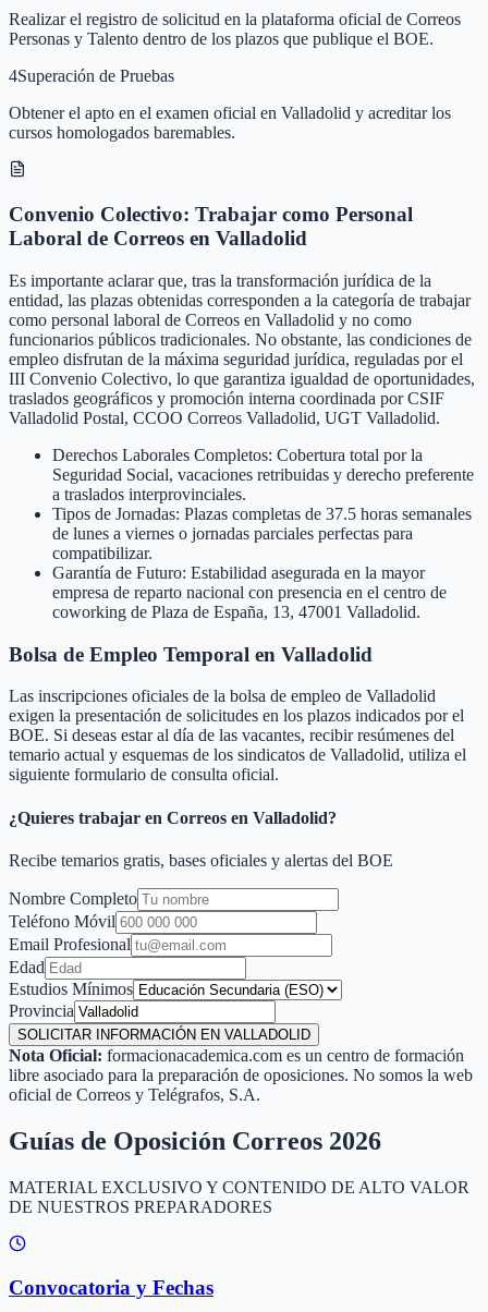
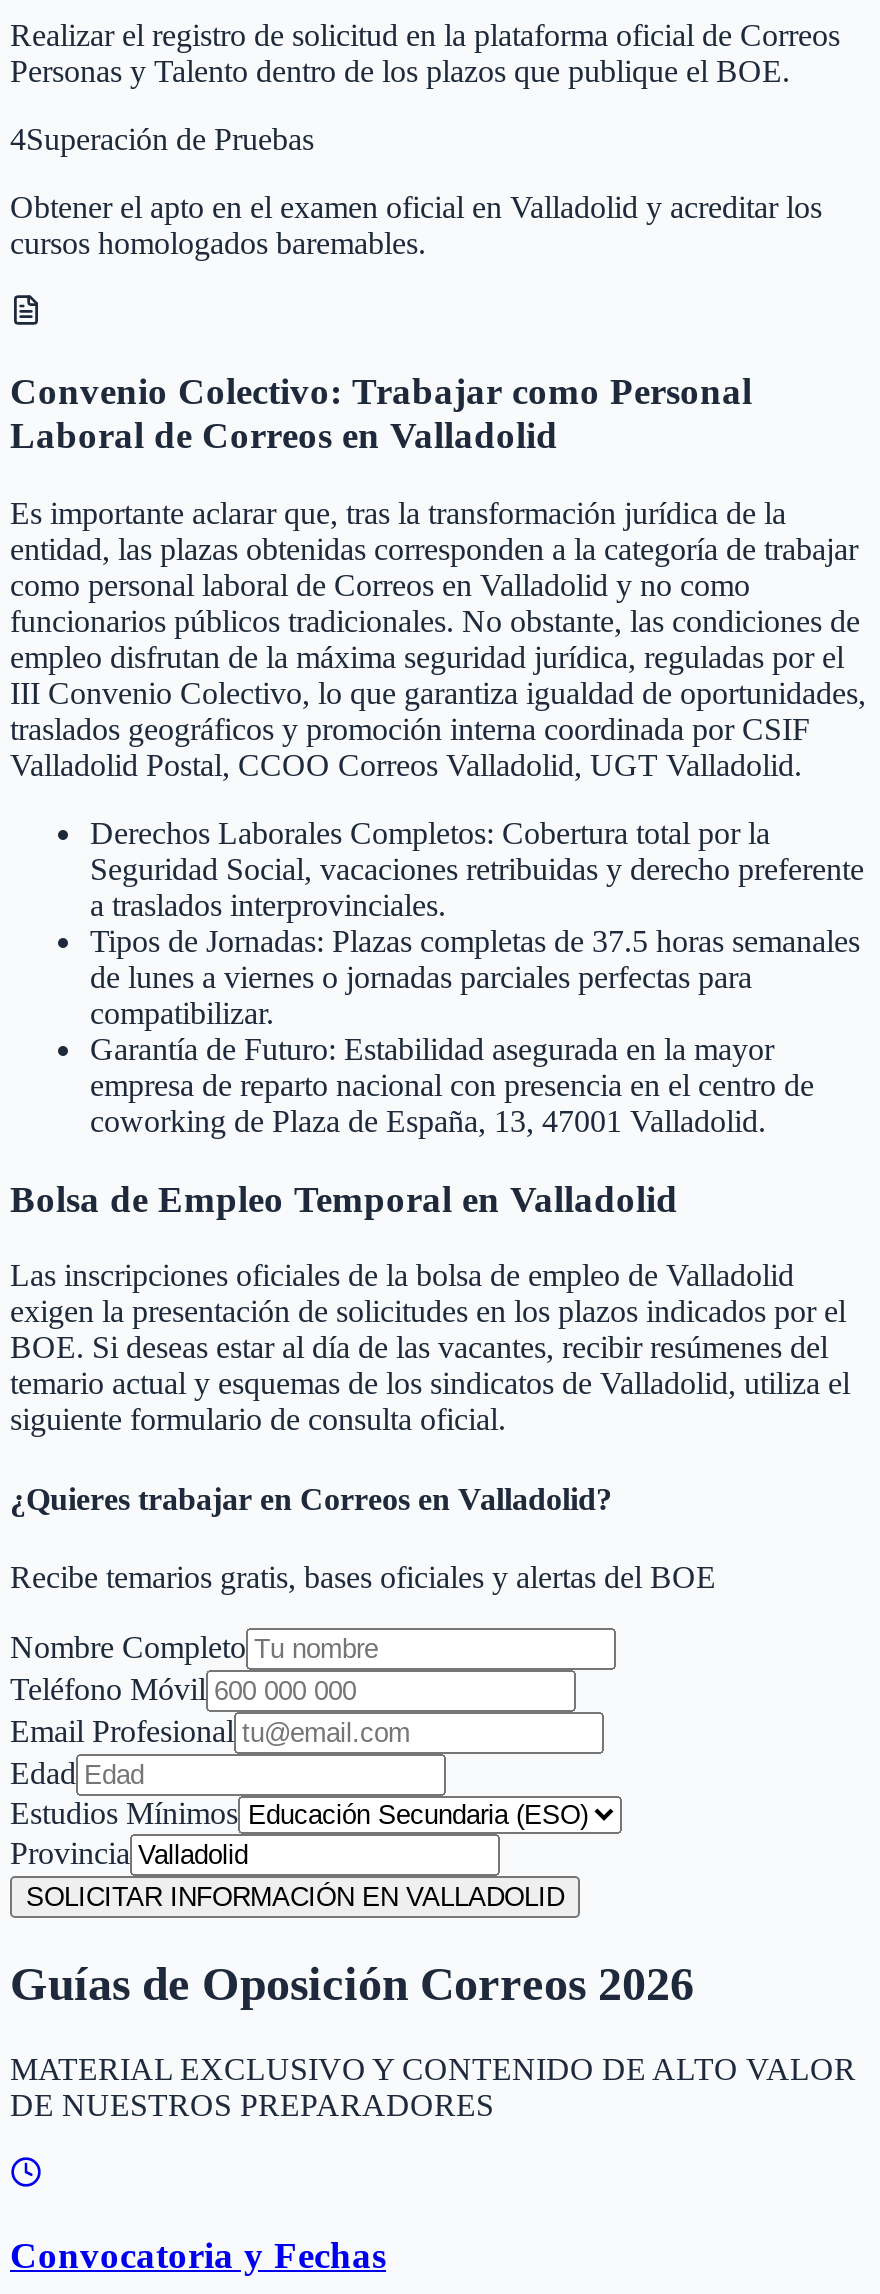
[9,1046,473,1104] Nota Oficial:formacionacademica.com es un centro de formación | libre asociado para la preparación de oposiciones. No somos la web | oficial de Correos y Telégrafos, S.A. -> none

